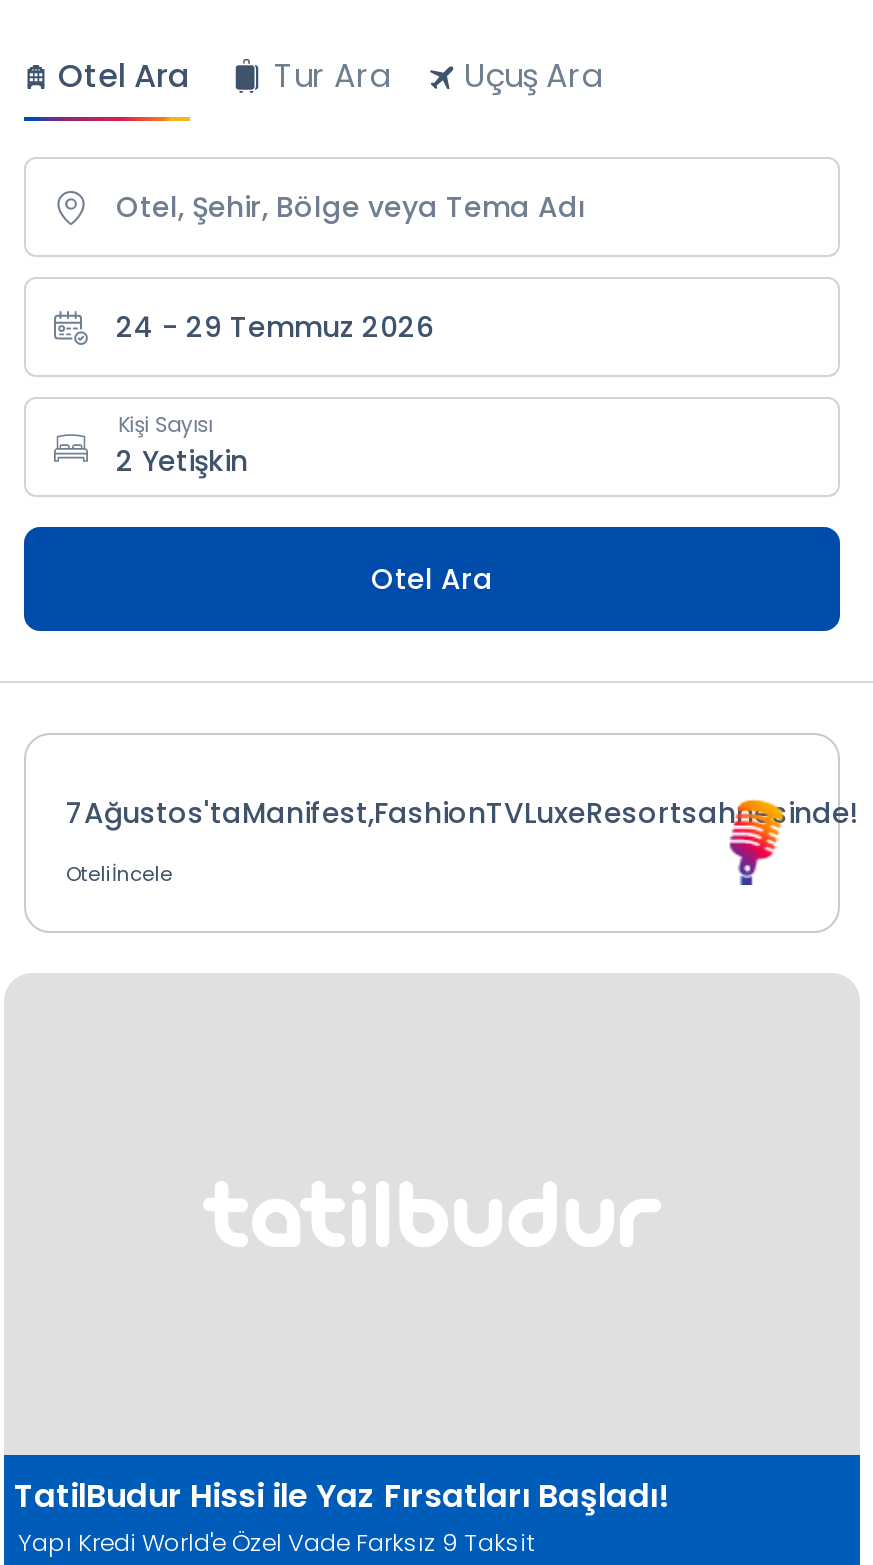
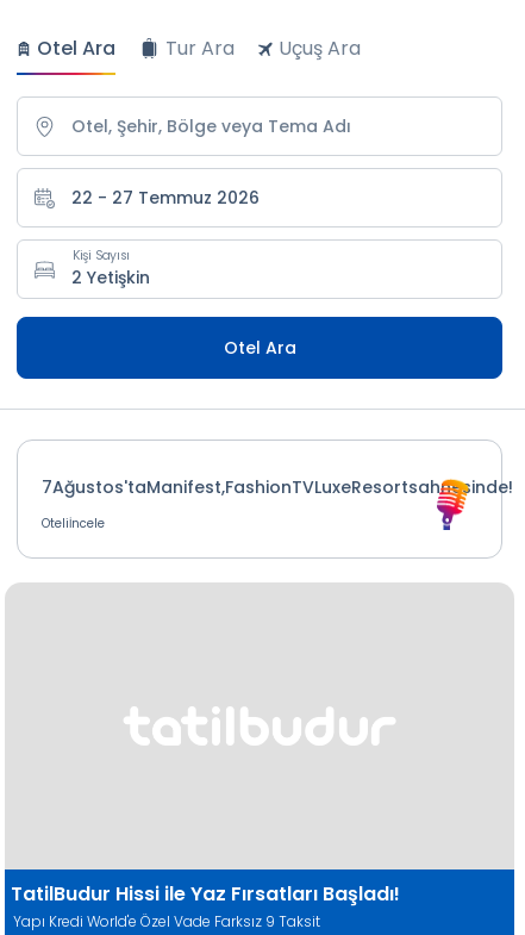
[116,307,434,347] 24 - 29 Temmuz 2026 -> [71,186,260,210] 22 - 27 Temmuz 2026

